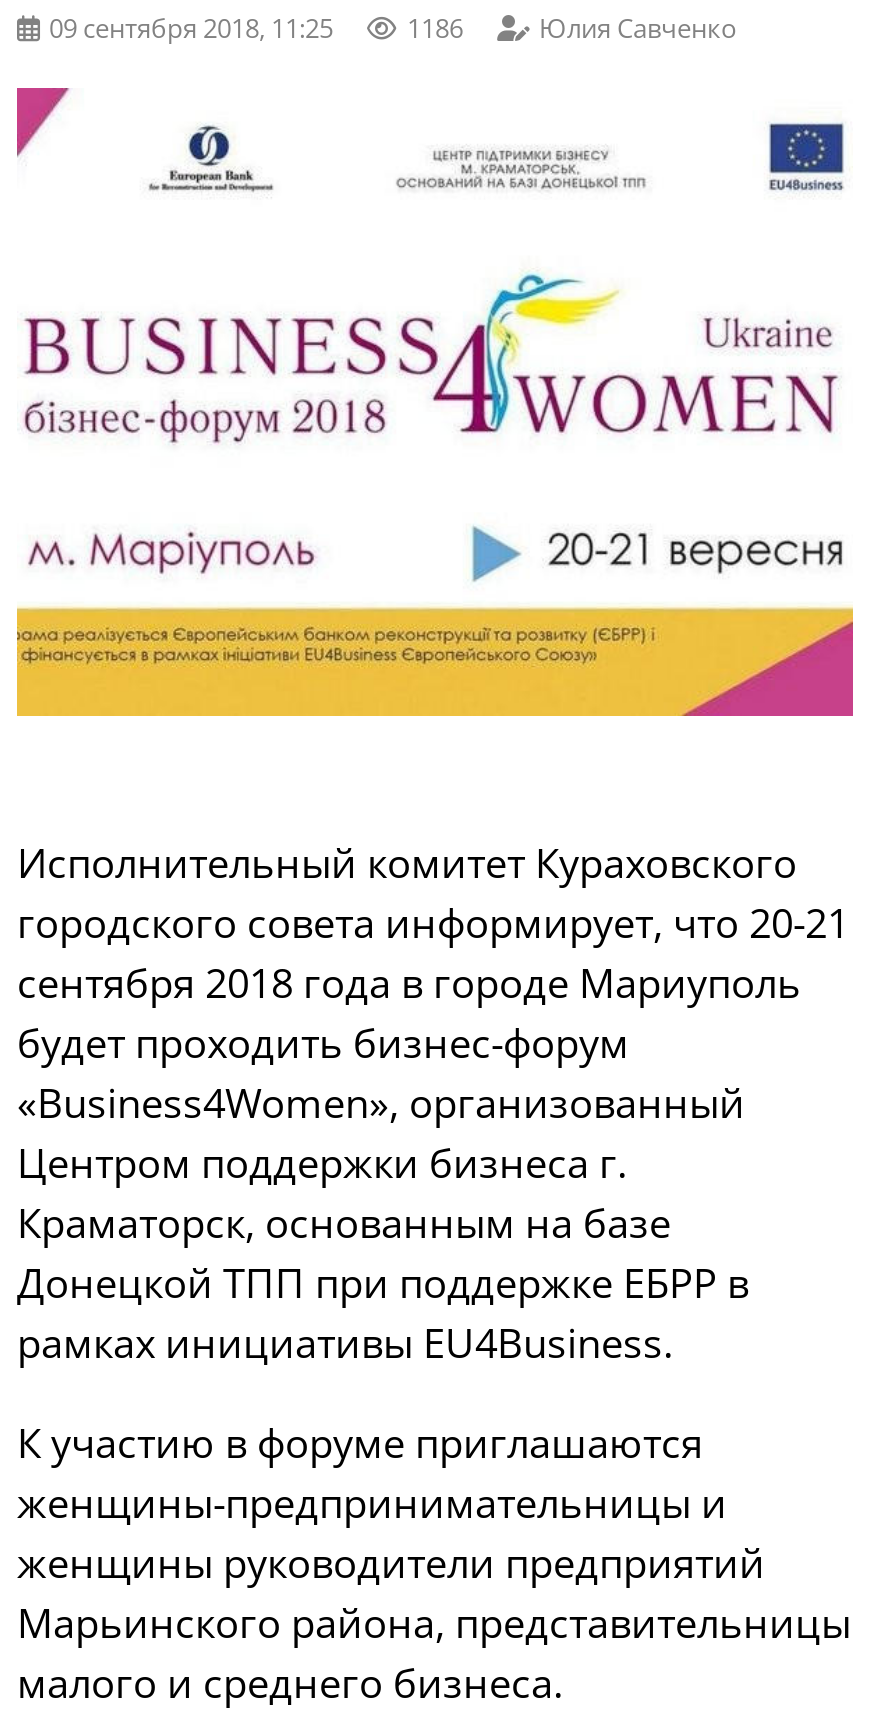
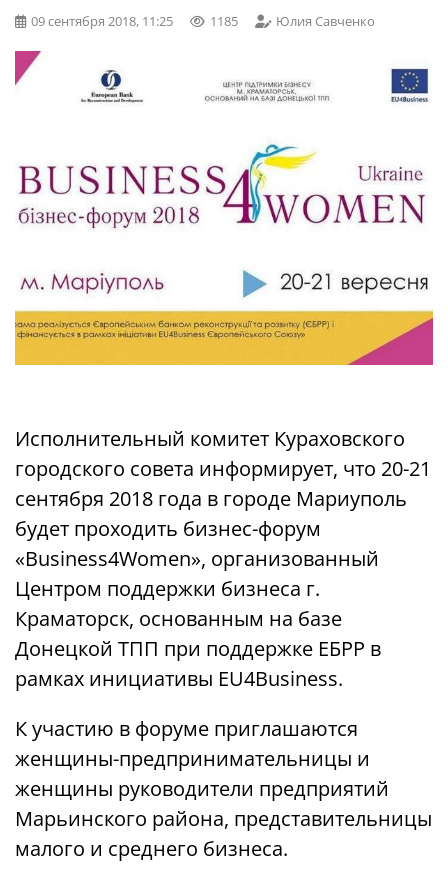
[407,10,463,46] 1186 -> [210,12,238,30] 1185

